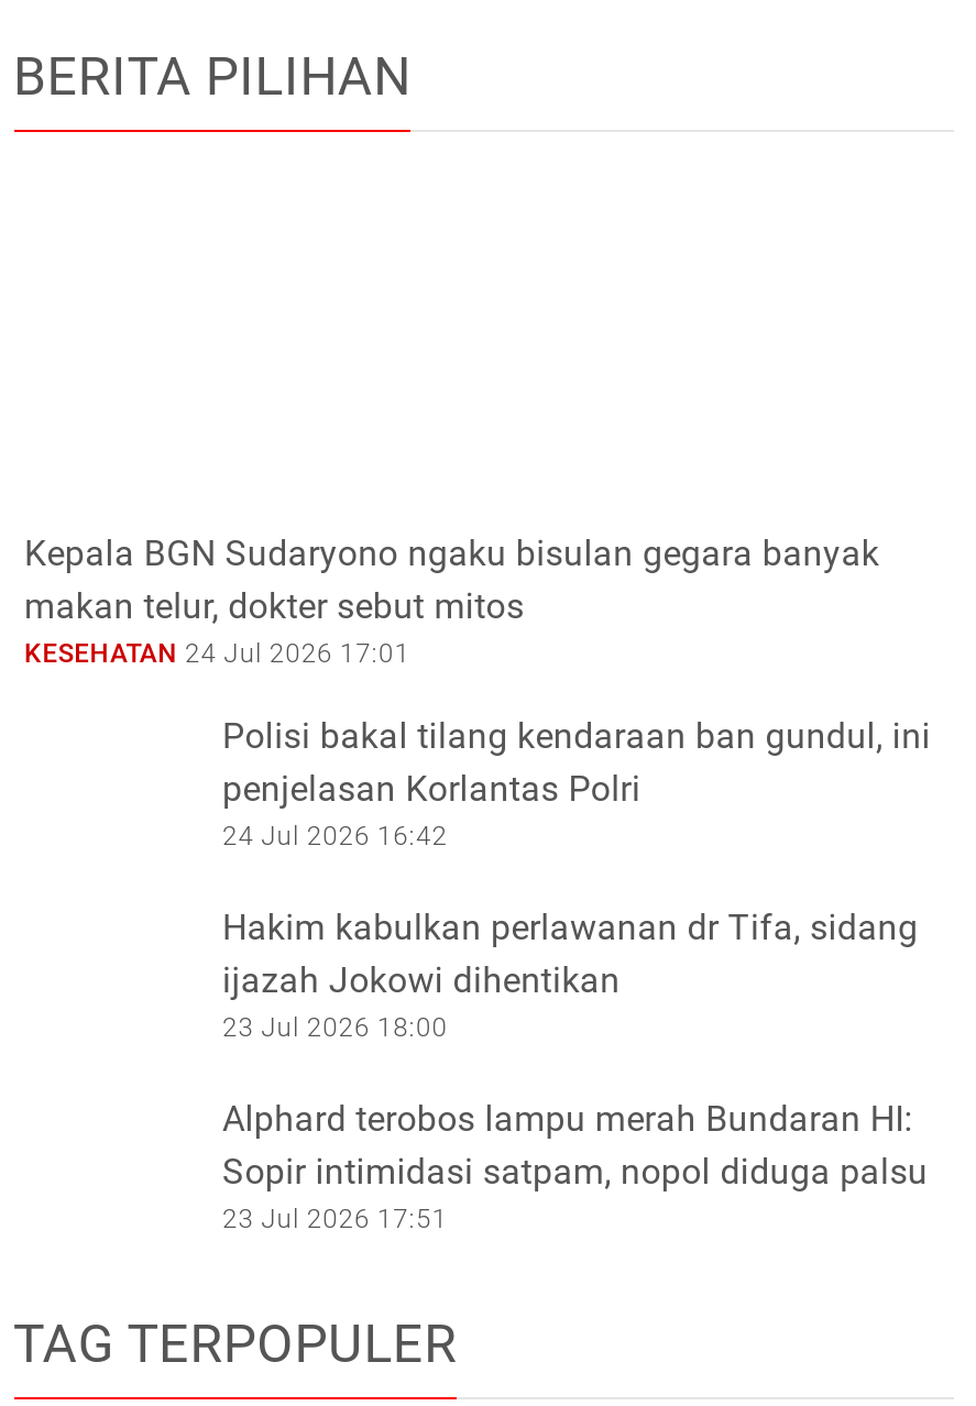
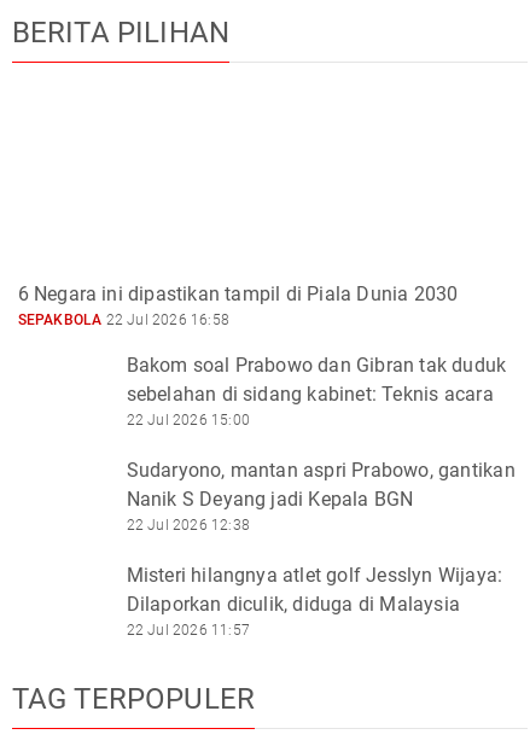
[24,532,879,668] Kepala BGN Sudaryono ngaku bisulan gegara banyak | makan telur, dokter sebut mitos | KESEHATAN 24 Jul 2026 17:01 -> [18,282,458,328] 6 Negara ini dipastikan tampil di Piala Dunia 2030 | SEPAKBOLA 22 Jul 2026 16:58
[222,714,931,851] Polisi bakal tilang kendaraan ban gundul, ini | penjelasan Korlantas Polri | 24 Jul 2026 16:42 -> [126,353,506,428] Bakom soal Prabowo dan Gibran tak duduk | sebelahan di sidang kabinet: Teknis acara | 22 Jul 2026 15:00
[222,906,918,1042] Hakim kabulkan perlawanan dr Tifa, sidang | ijazah Jokowi dihentikan | 23 Jul 2026 18:00 -> [126,458,515,533] Sudaryono, mantan aspri Prabowo, gantikan | Nanik S Deyang jadi Kepala BGN | 22 Jul 2026 12:38
[222,1097,928,1233] Alphard terobos lampu merah Bundaran HI: | Sopir intimidasi satpam, nopol diduga palsu | 23 Jul 2026 17:51 -> [126,563,503,638] Misteri hilangnya atlet golf Jesslyn Wijaya: | Dilaporkan diculik, diduga di Malaysia | 22 Jul 2026 11:57

